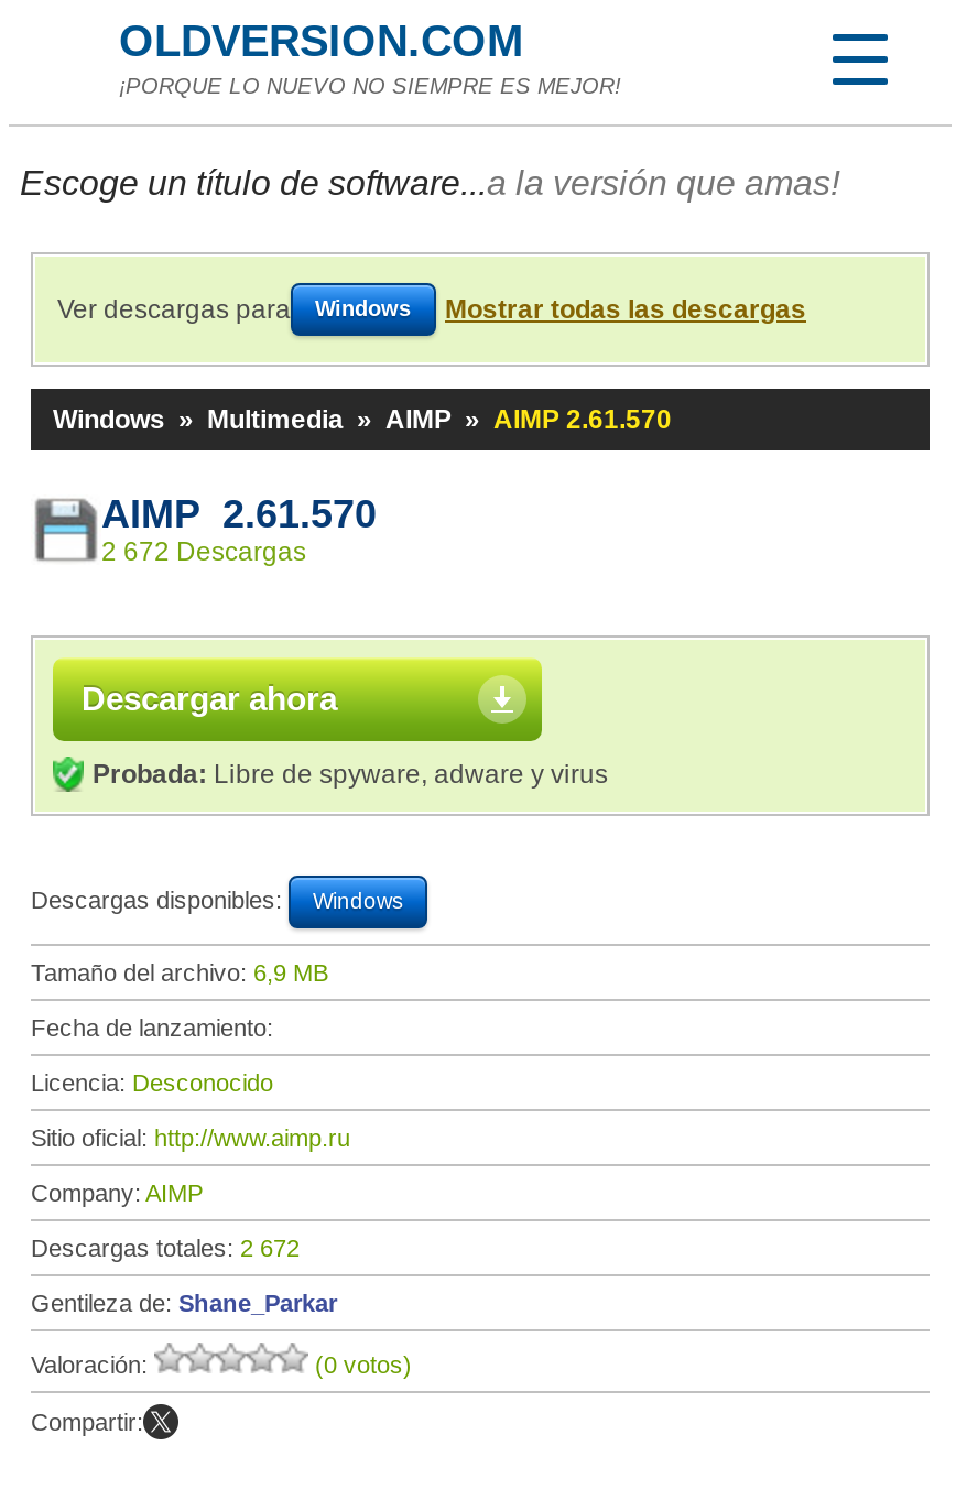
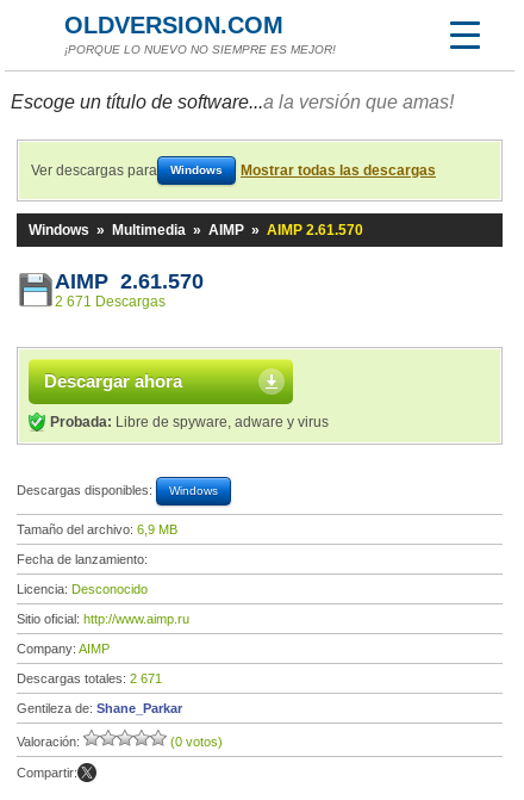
[101,536,306,567] 2 672 Descargas -> [55,293,166,310] 2 671 Descargas
[31,1235,300,1261] Descargas totales: 2 672 -> [17,671,162,686] Descargas totales: 2 671

